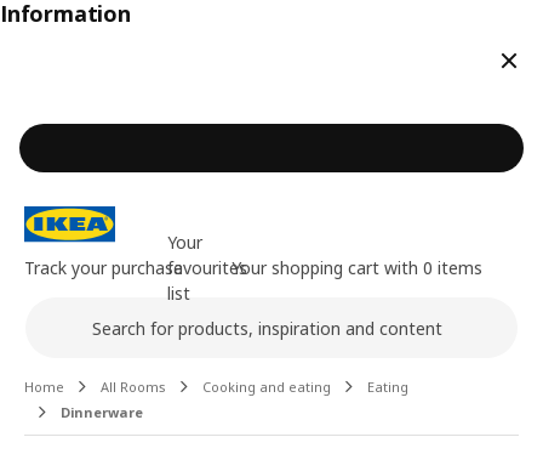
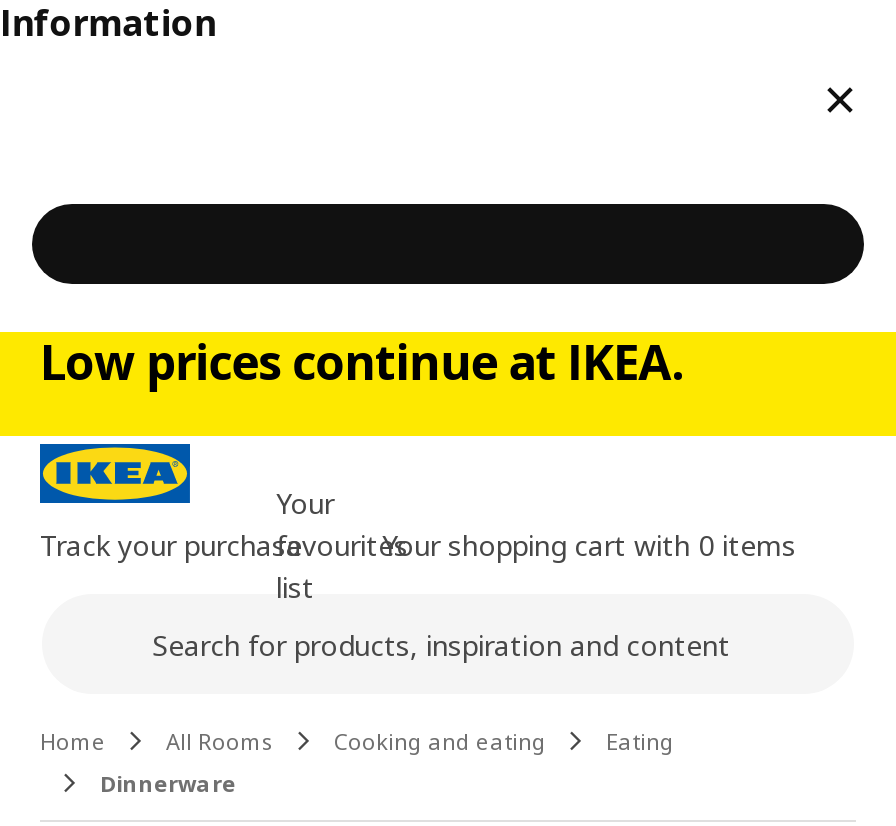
none -> [40,328,682,394] Low prices continue at IKEA.

